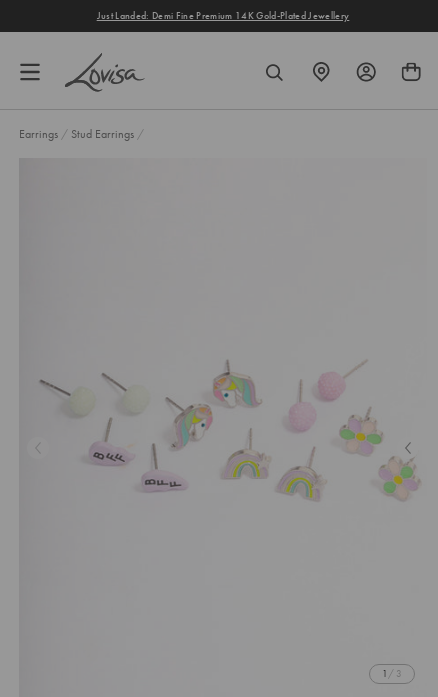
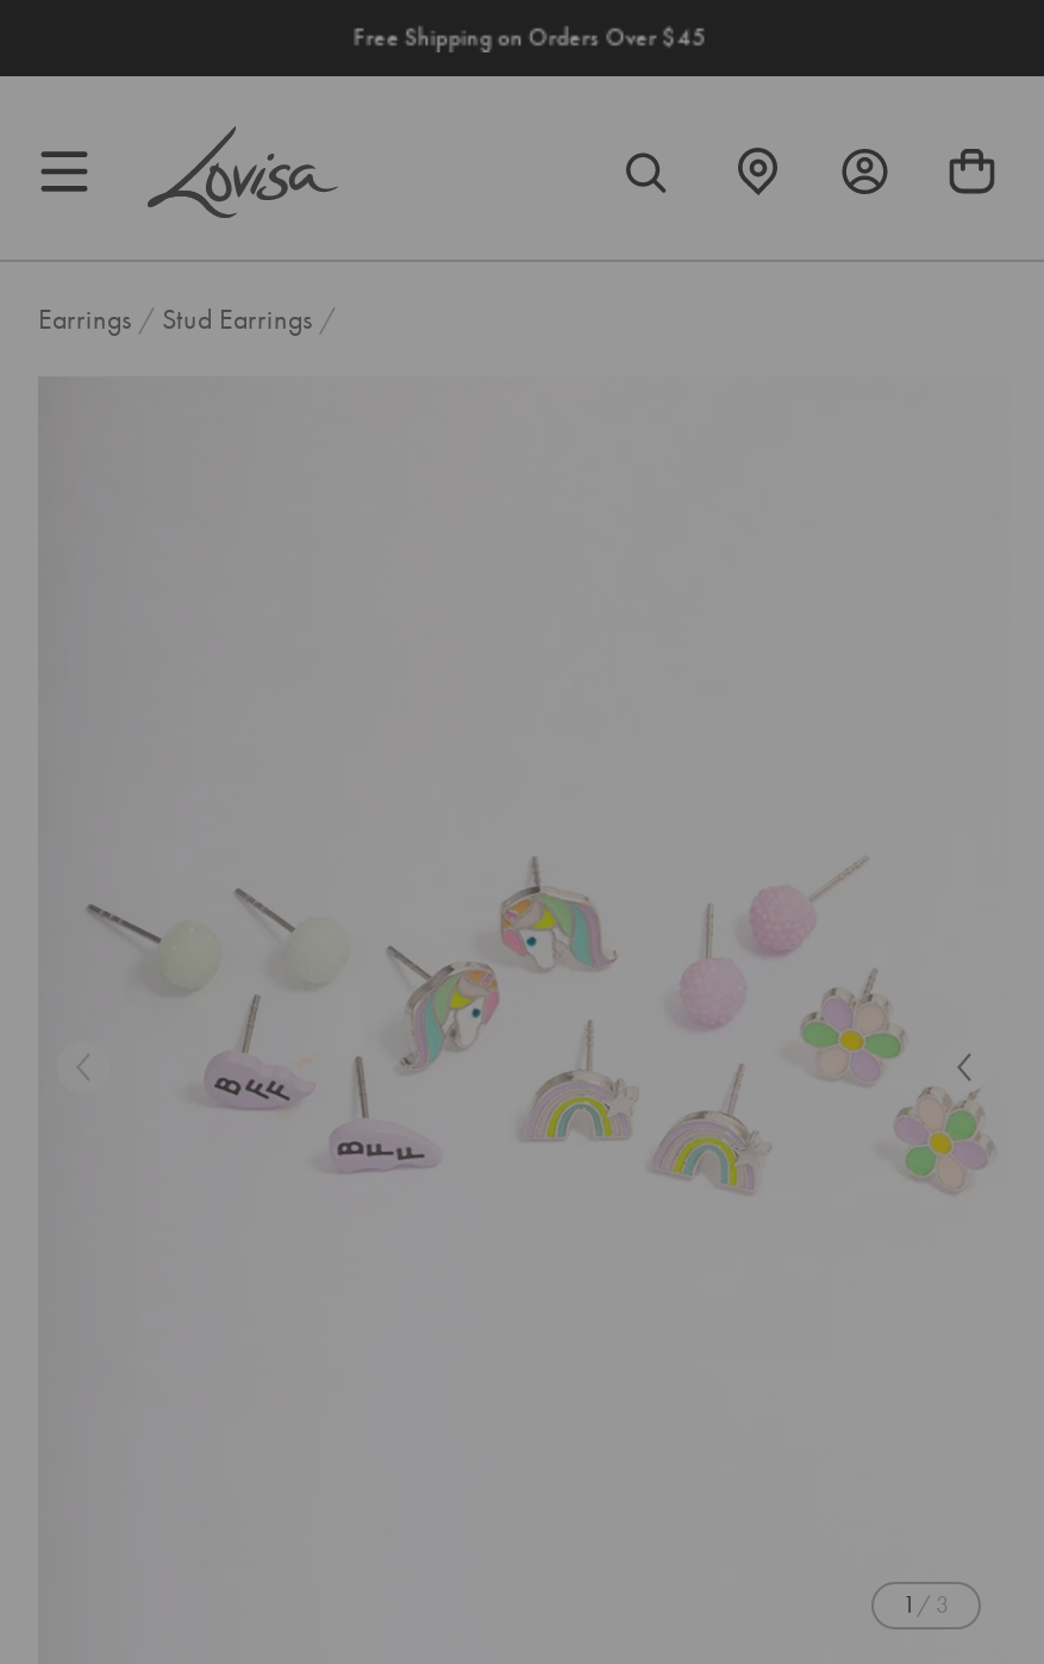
[97,9,349,22] Just Landed: Demi Fine Premium 14K Gold-Plated Jewellery -> [347,21,701,52] Free Shipping on Orders Over $45

